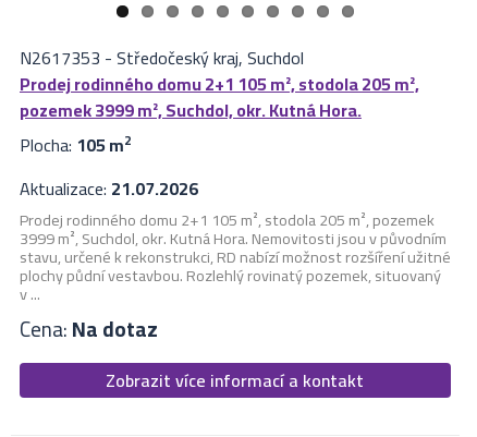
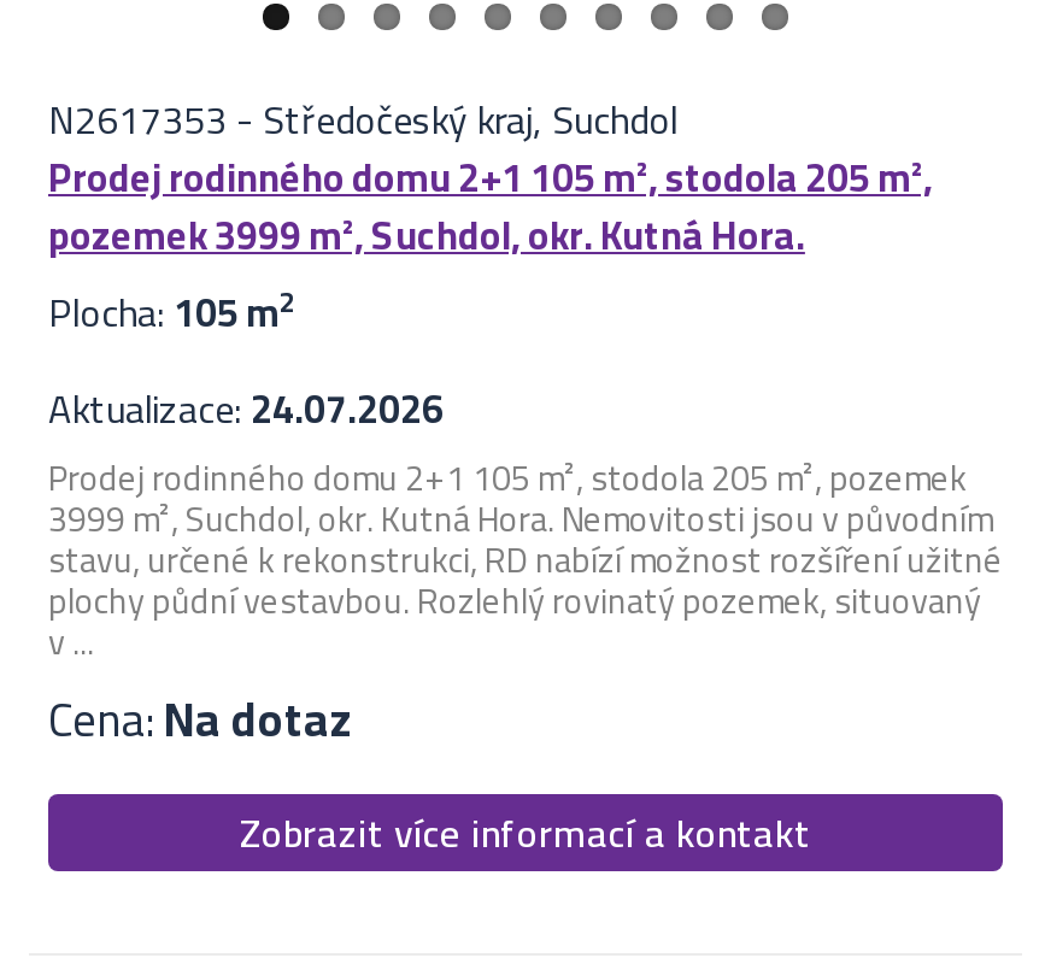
[19,172,198,205] Aktualizace: 21.07.2026 -> [48,372,443,445] Aktualizace: 24.07.2026

